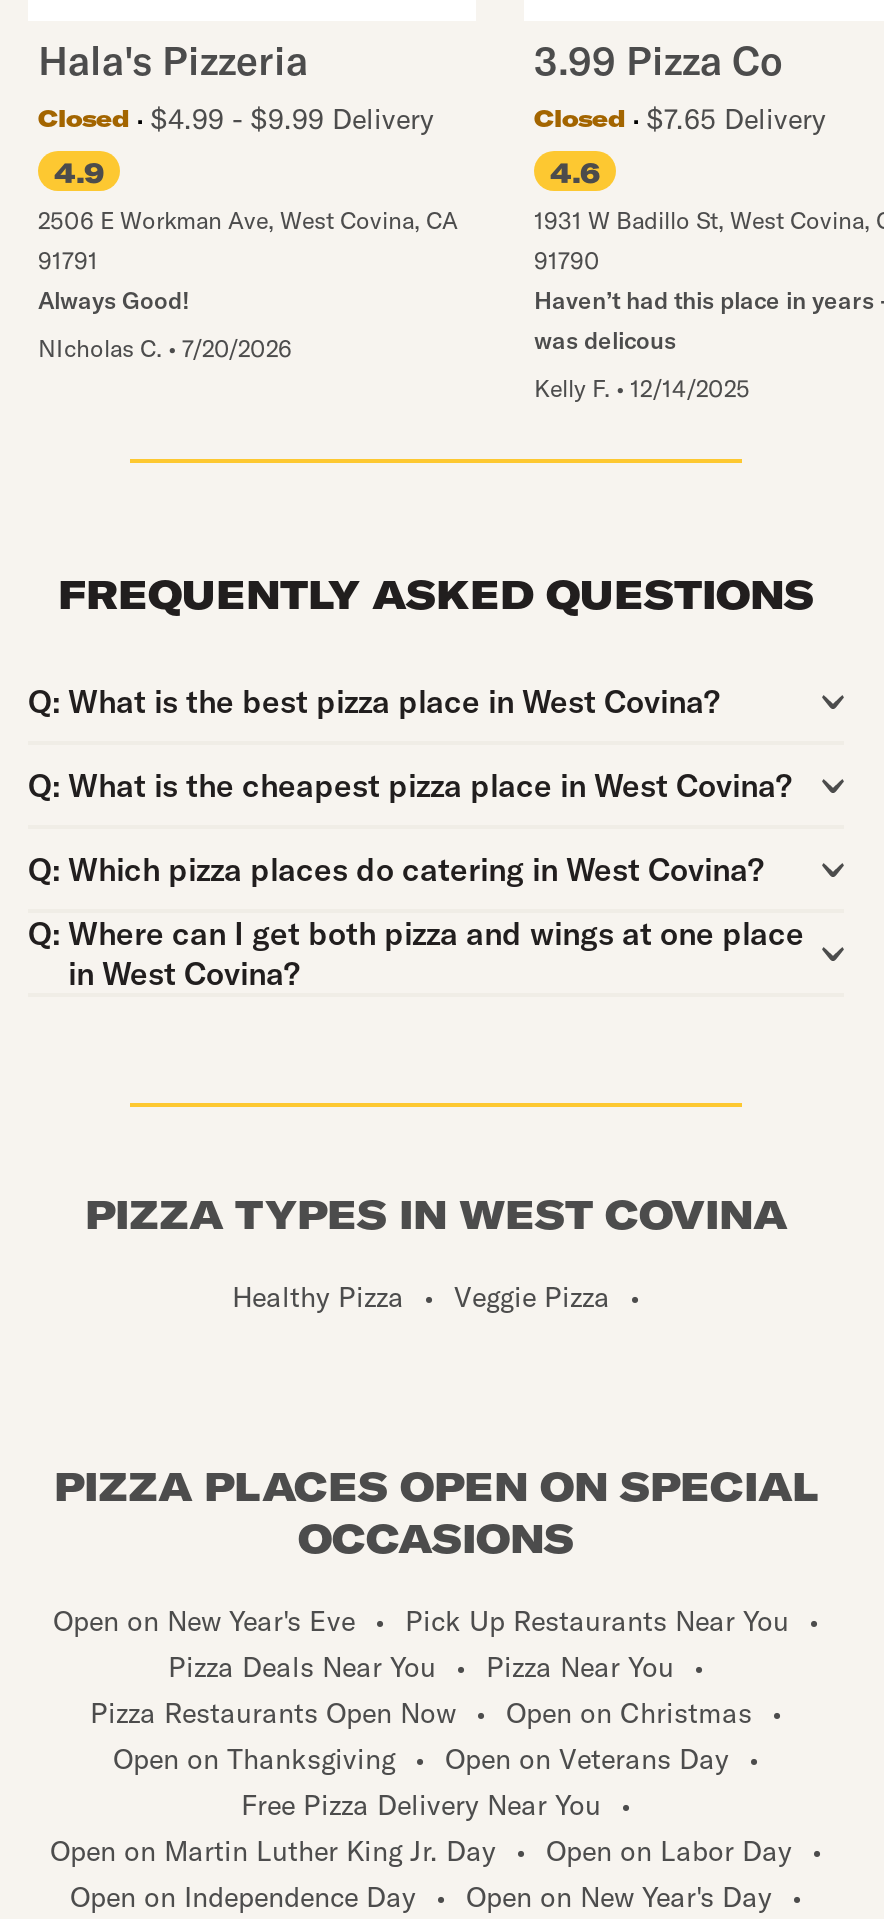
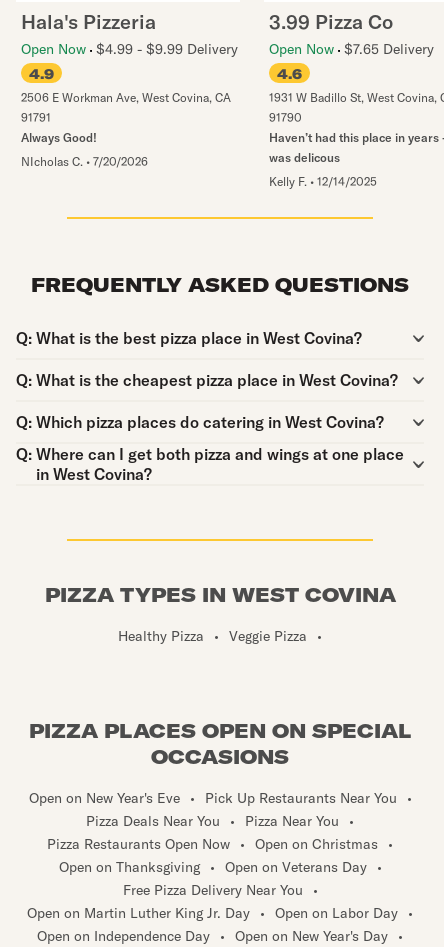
[38,101,434,137] Closed | $4.99 - $9.99 Delivery -> [21,40,238,58] Open Now $4.99 - $9.99 Delivery
[534,101,826,137] Closed | $7.65 Delivery -> [269,40,434,58] Open Now $7.65 Delivery

